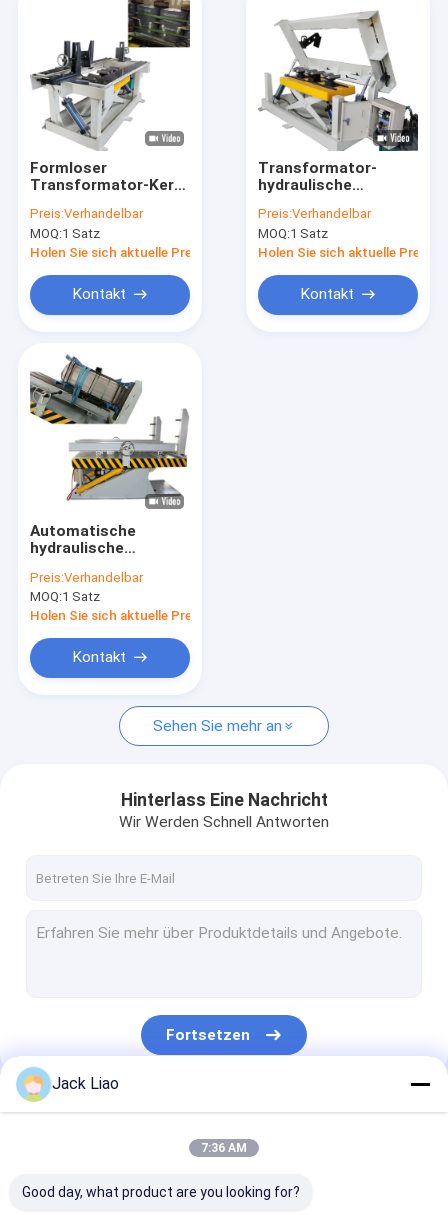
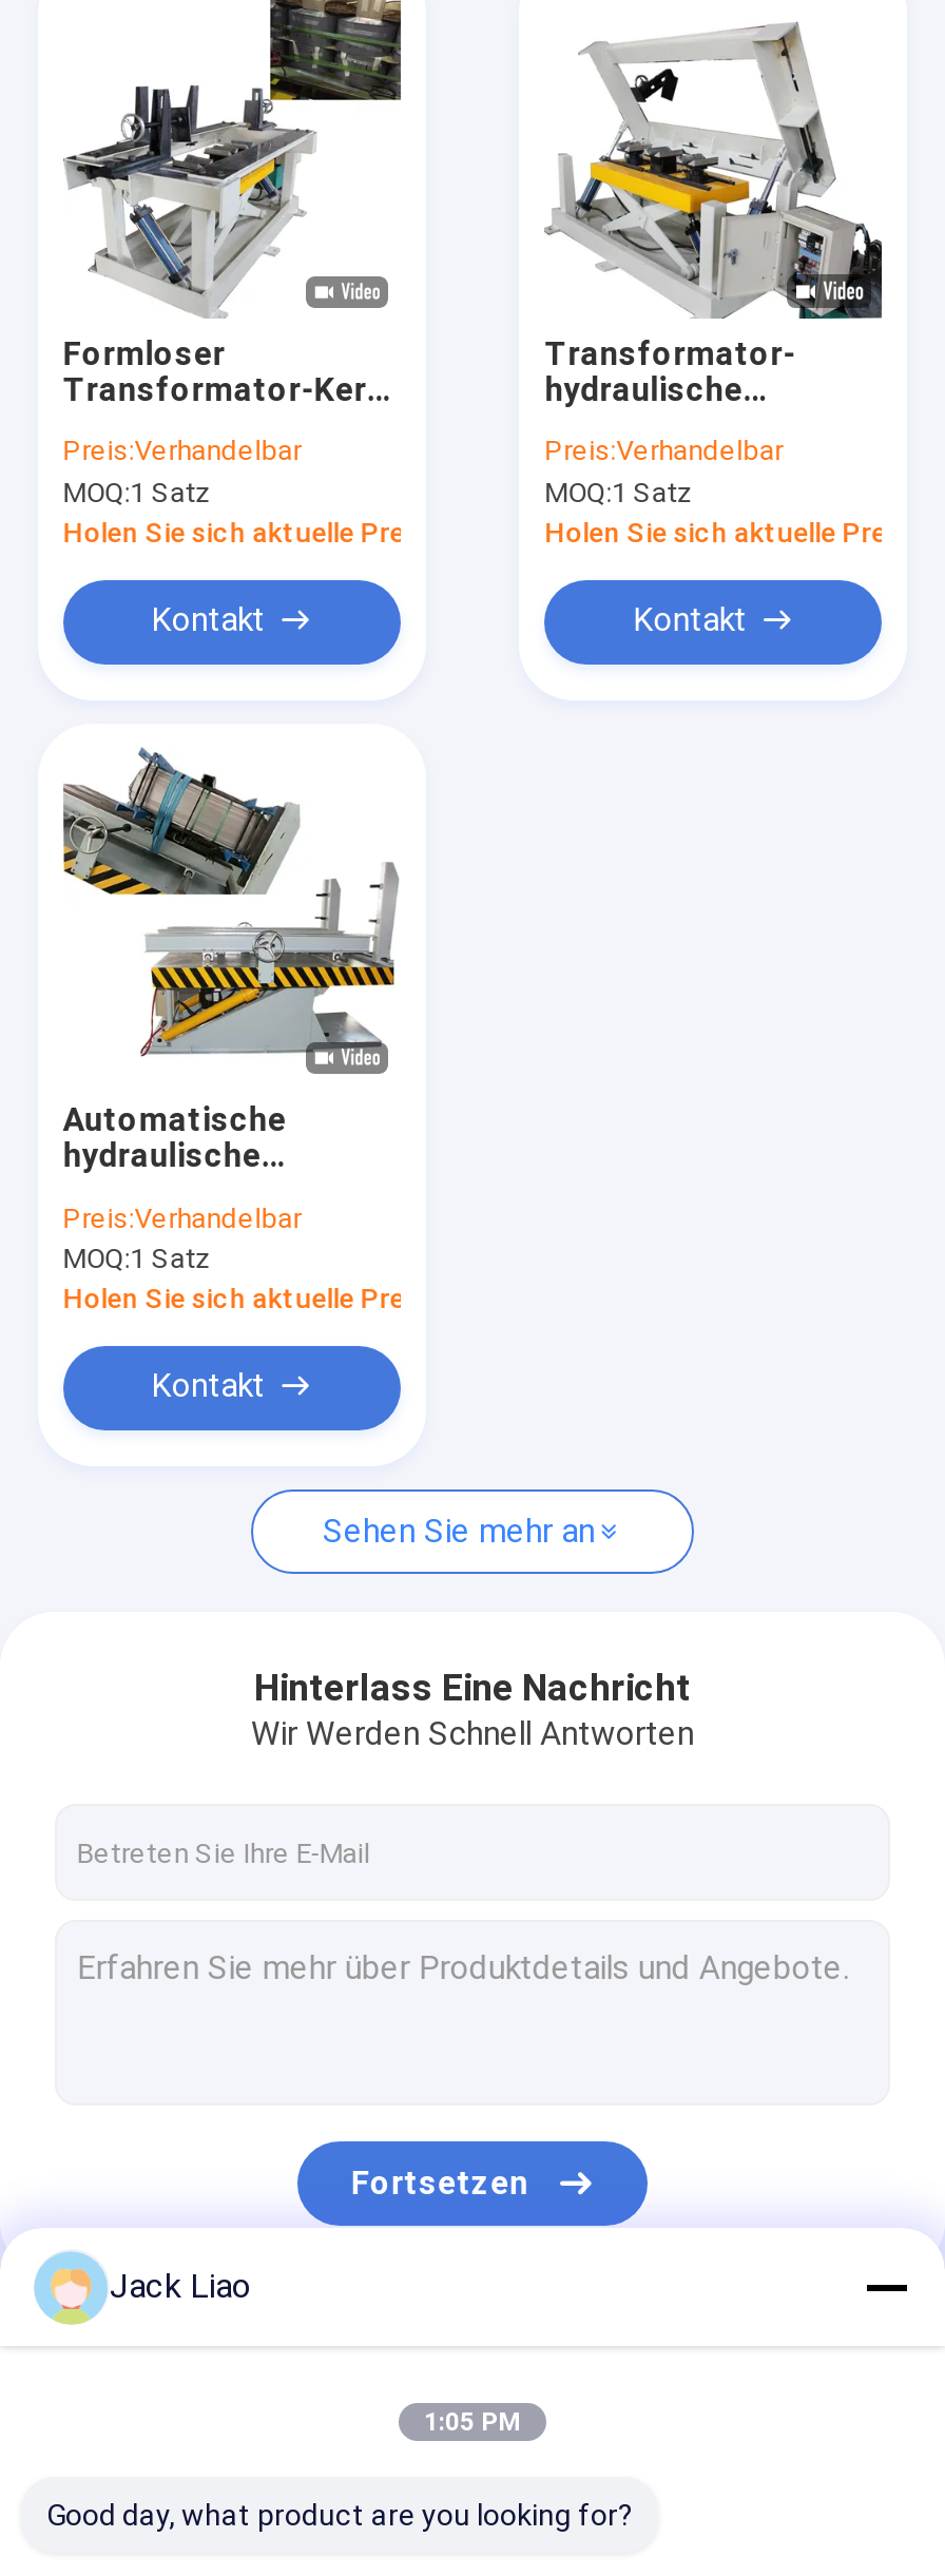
[201,1141,247,1155] 7:36 AM -> [424,2407,521,2437] 1:05 PM

